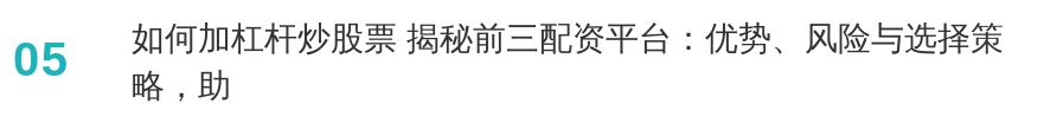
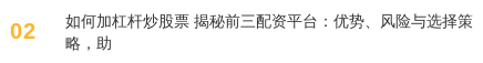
[13,14,1004,106] 05 如何加杠杆炒股票 揭秘前三配资平台：优势、风险与选择策 略，助 -> [10,10,473,53] 02 如何加杠杆炒股票 揭秘前三配资平台：优势、风险与选择策 略，助

